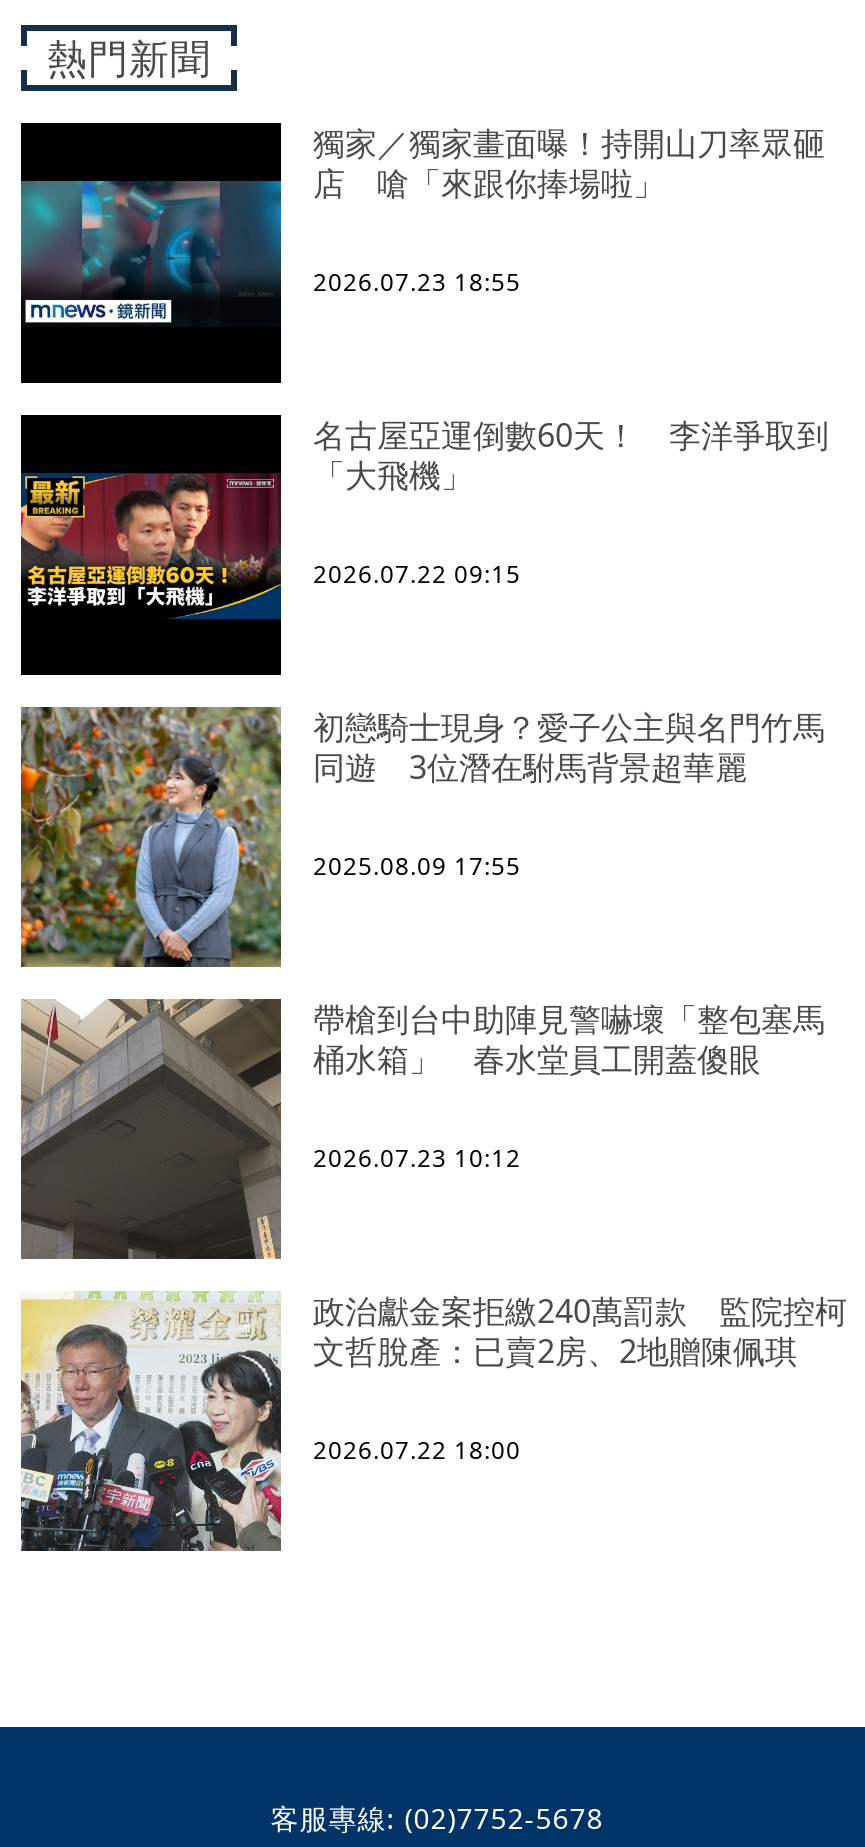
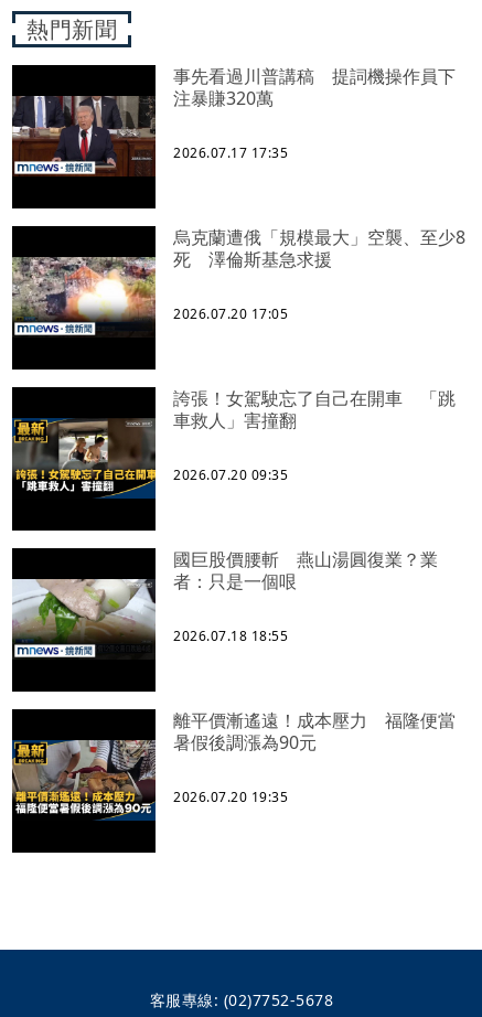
[19,121,825,326] [image] | 獨家／獨家畫面曝！持開山刀率眾砸 | 店 嗆「來跟你捧場啦」 -> [11,63,456,176] [image] | 事先看過川普講稿 提詞機操作員下 | 注暴賺320萬
[313,265,521,299] 2026.07.23 18:55 -> [173,143,288,162] 2026.07.17 17:35
[19,413,829,620] [image] | 名古屋亞運倒數60天！ 李洋爭取到 | 「大飛機」 -> [11,224,465,338] [image] | 烏克蘭遭俄「規模最大」空襲、至少8 | 死 澤倫斯基急求援
[313,557,521,591] 2026.07.22 09:15 -> [173,304,288,323] 2026.07.20 17:05
[19,705,825,968] [image] | 初戀騎士現身？愛子公主與名門竹馬 | 同遊 3位潛在駙馬背景超華麗 -> [11,386,456,532] [image] | 誇張！女駕駛忘了自己在開車 「跳 | 車救人」害撞翻
[313,849,521,883] 2025.08.09 17:55 -> [173,465,288,484] 2026.07.20 09:35
[19,997,825,1260] [image] | 帶槍到台中助陣見警嚇壞「整包塞馬 | 桶水箱」 春水堂員工開蓋傻眼 -> [11,547,438,693] [image] | 國巨股價腰斬 燕山湯圓復業？業 | 者：只是一個哏
[313,1141,521,1175] 2026.07.23 10:12 -> [173,626,288,645] 2026.07.18 18:55
[19,1289,847,1552] [image] | 政治獻金案拒繳240萬罰款 監院控柯 | 文哲脫產：已賣2房、2地贈陳佩琪 -> [11,708,456,854] [image] | 離平價漸遙遠！成本壓力 福隆便當 | 暑假後調漲為90元
[313,1433,521,1467] 2026.07.22 18:00 -> [173,787,288,806] 2026.07.20 19:35

